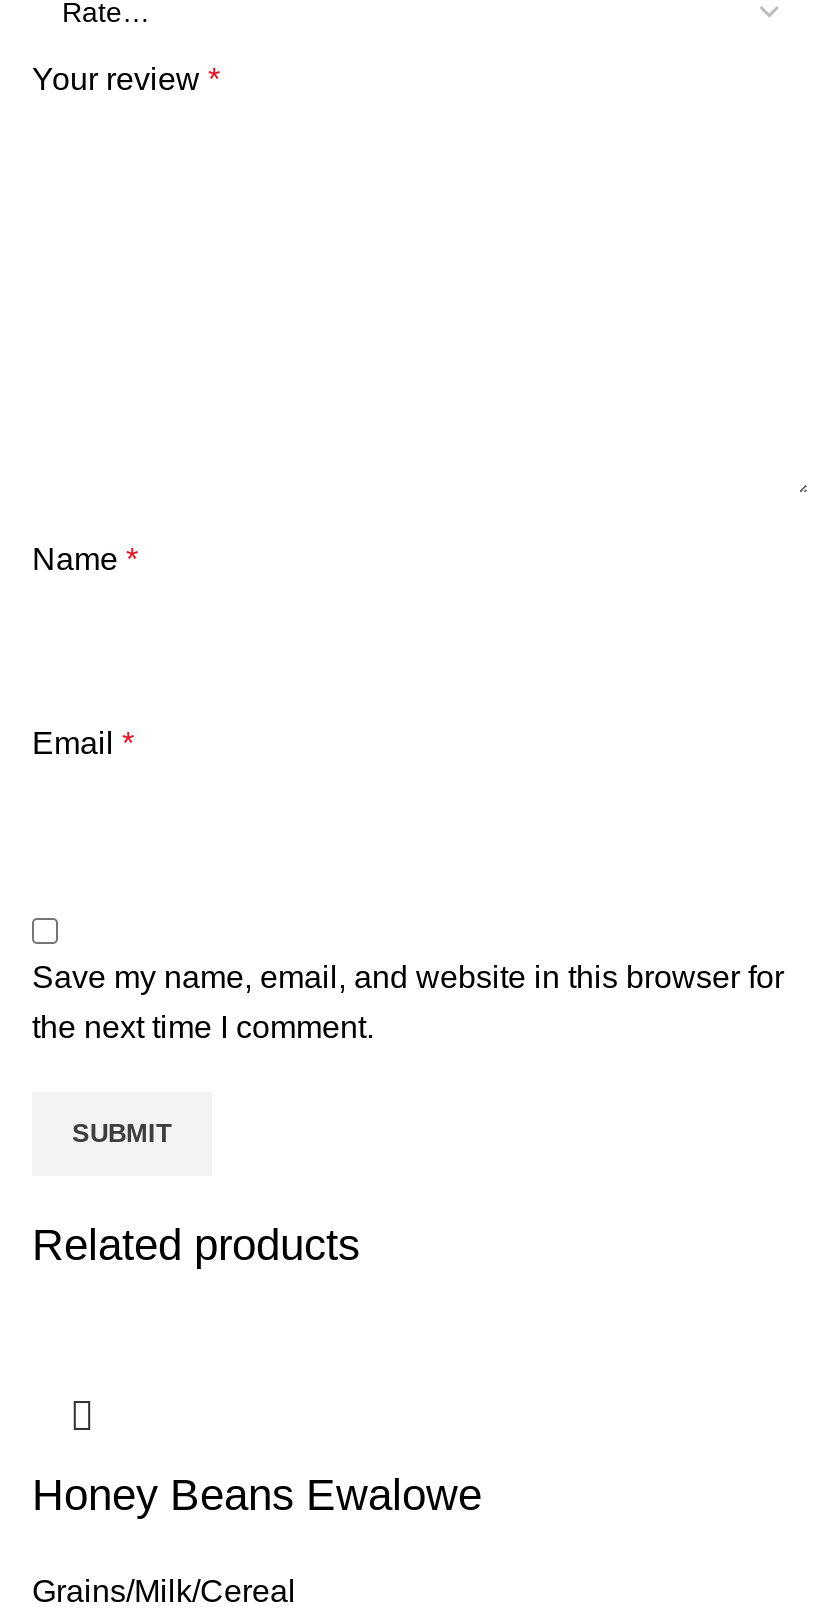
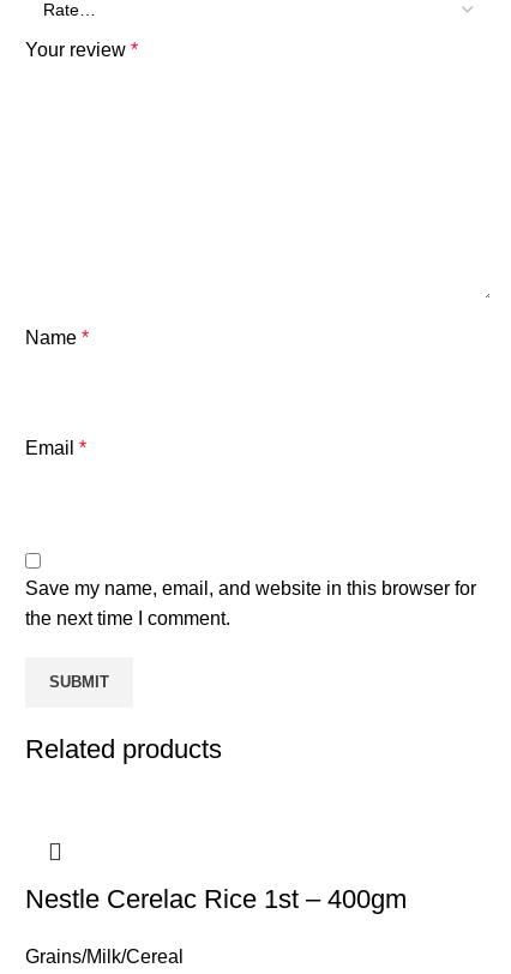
[32,1471,482,1521] Honey Beans Ewalowe -> [25,884,407,914] Nestle Cerelac Rice 1st – 400gm

